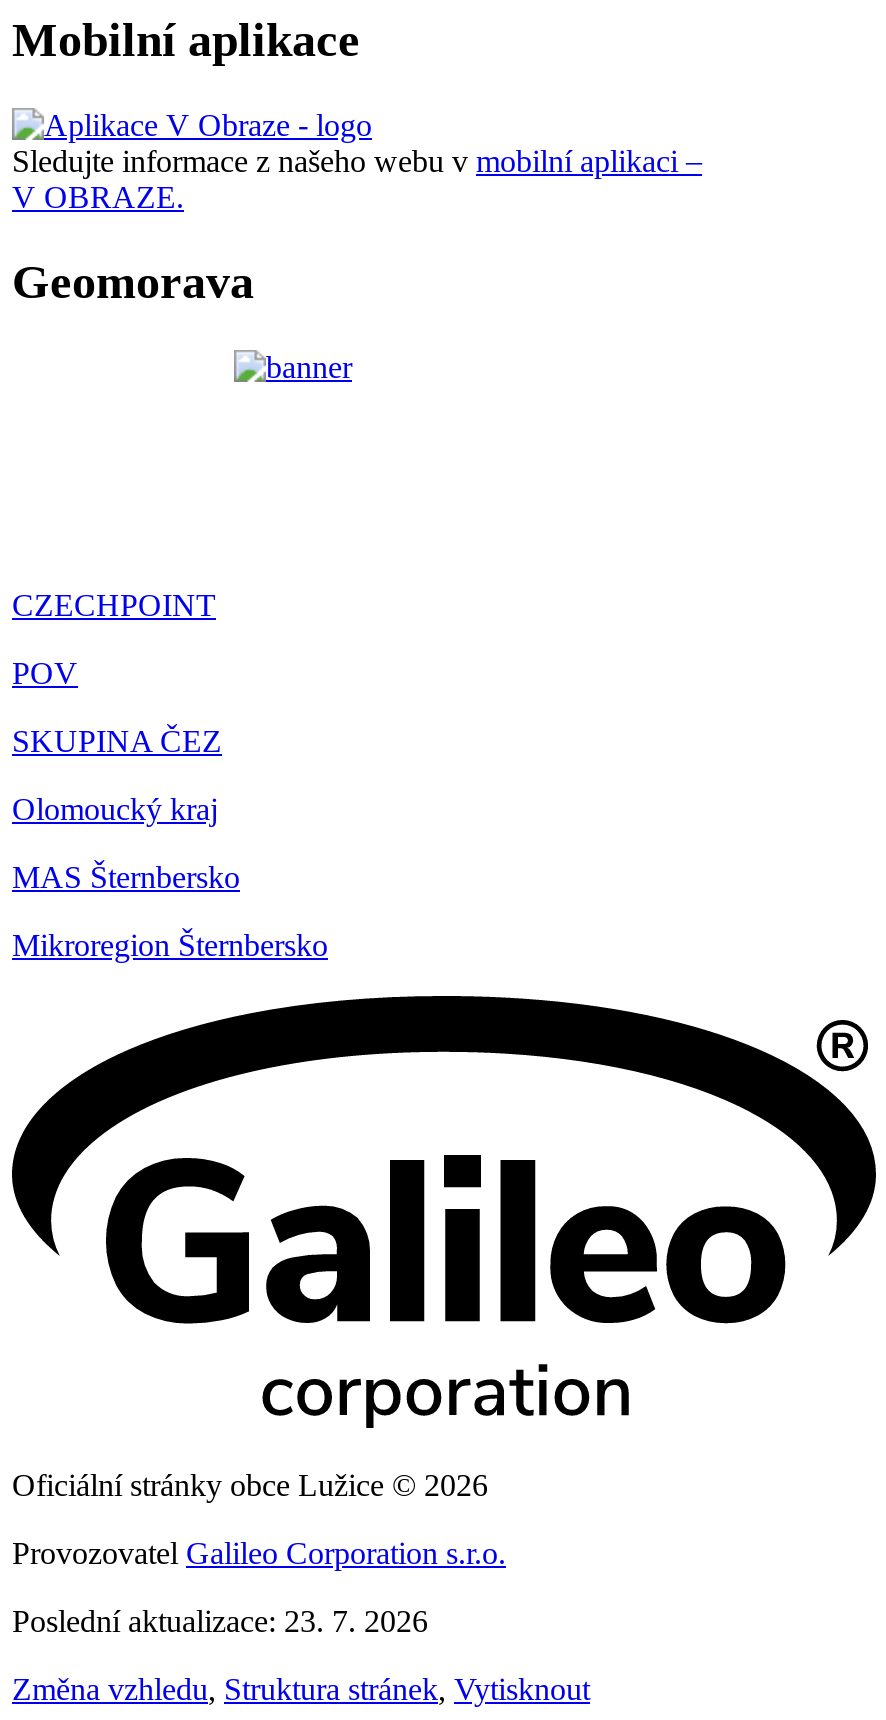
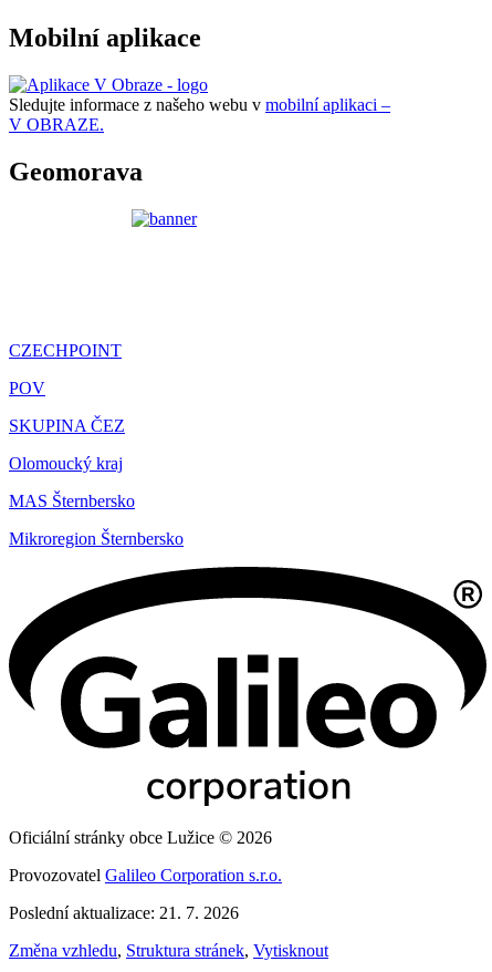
[12,1604,428,1638] Poslední aktualizace: 23. 7. 2026 -> [9,903,239,922] Poslední aktualizace: 21. 7. 2026

